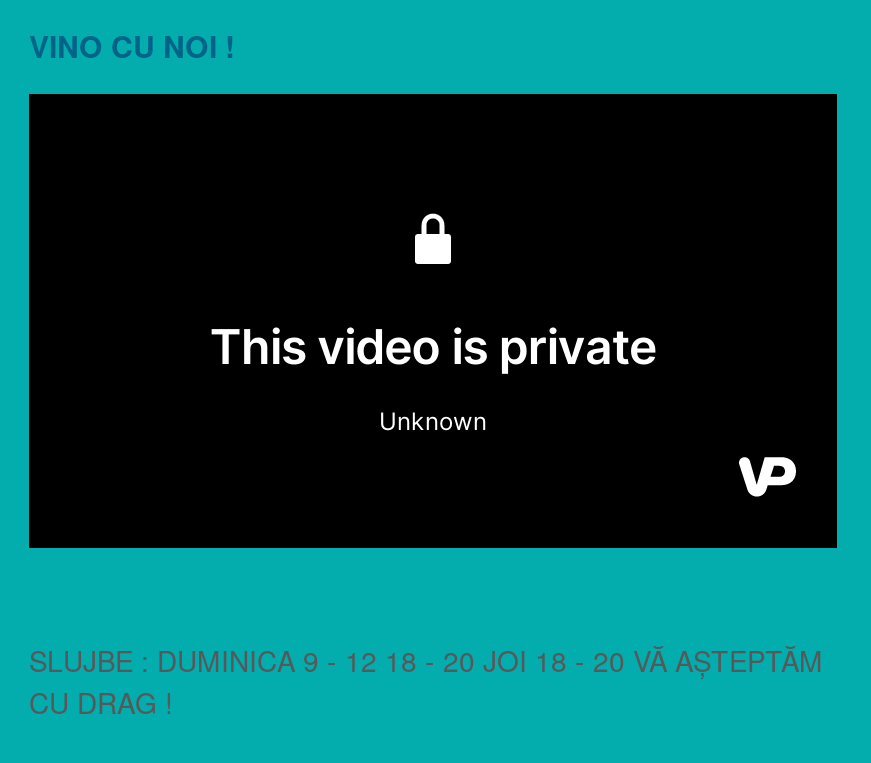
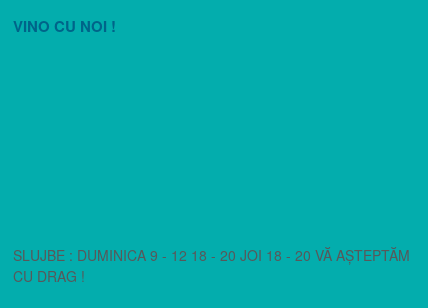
[27,92,839,550] [image] -> none

